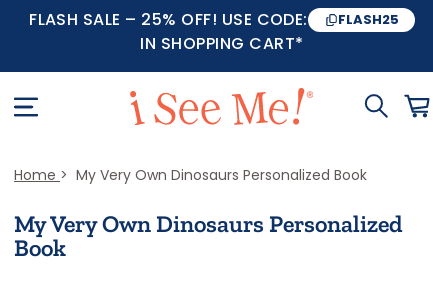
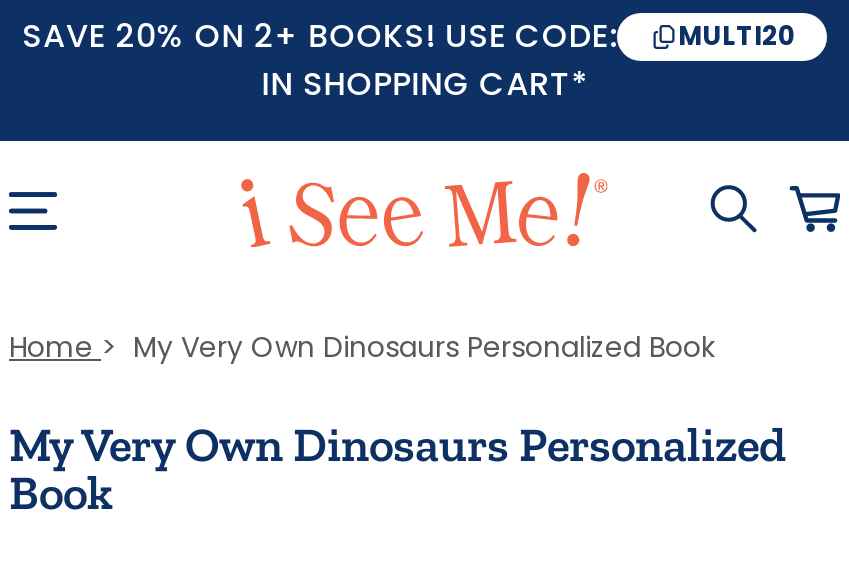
[29,8,399,31] FLASH SALE – 25% OFF! USE CODE: | FLASH25 -> [22,13,796,59] SAVE 20% ON 2+ BOOKS! USE CODE: | MULTI20

